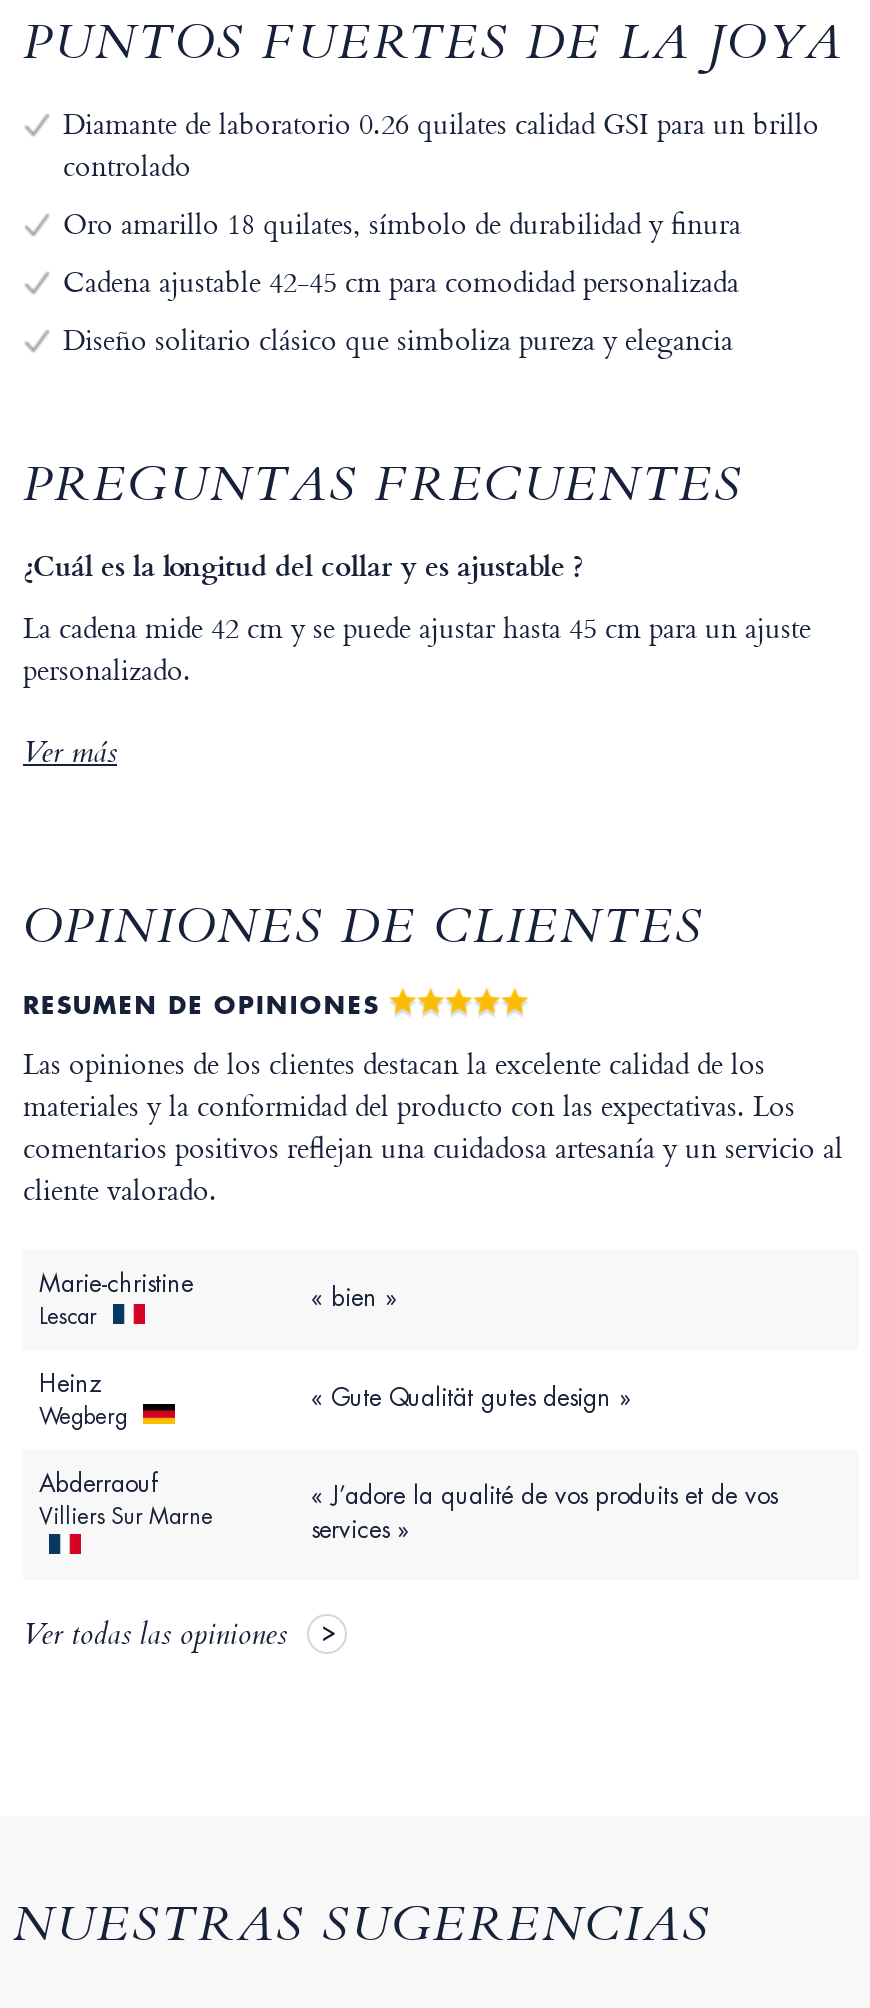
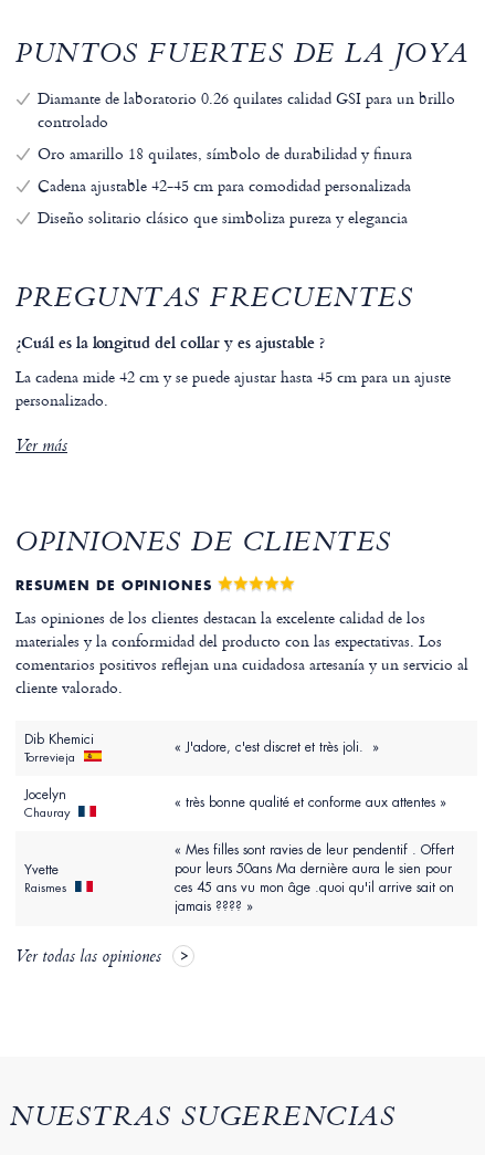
[39,1268,193,1330] Marie-christine | Lescar -> [24,731,94,765] Dib Khemici | Torrevieja
[311,1282,397,1314] « bien » -> [175,738,379,756] « J'adore, c'est discret et très joli. »
[39,1368,133,1430] Heinz | Wegberg -> [24,786,73,820] Jocelyn | Chauray
[311,1382,631,1414] « Gute Qualität gutes design » -> [175,794,446,811] « très bonne qualité et conforme aux attentes »
[39,1468,213,1530] Abderraouf | Villiers Sur Marne -> [24,861,70,895] Yvette | Raismes
[311,1480,777,1546] « J’adore la qualité de vos produits et de vos | services » -> [175,841,454,915] « Mes filles sont ravies de leur pendentif . Offert | pour leurs 50ans Ma dernière aura le sien pour | ces 45 ans vu mon âge .quoi qu'il arrive sait on | jamais ???? »

